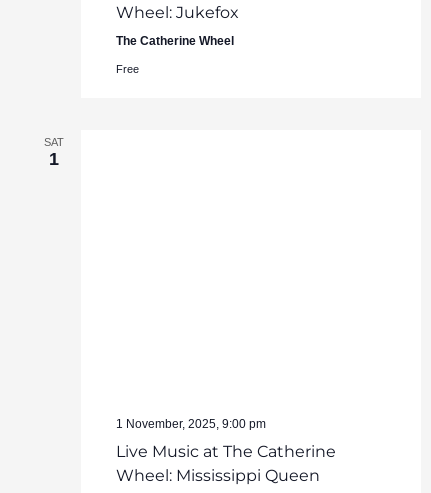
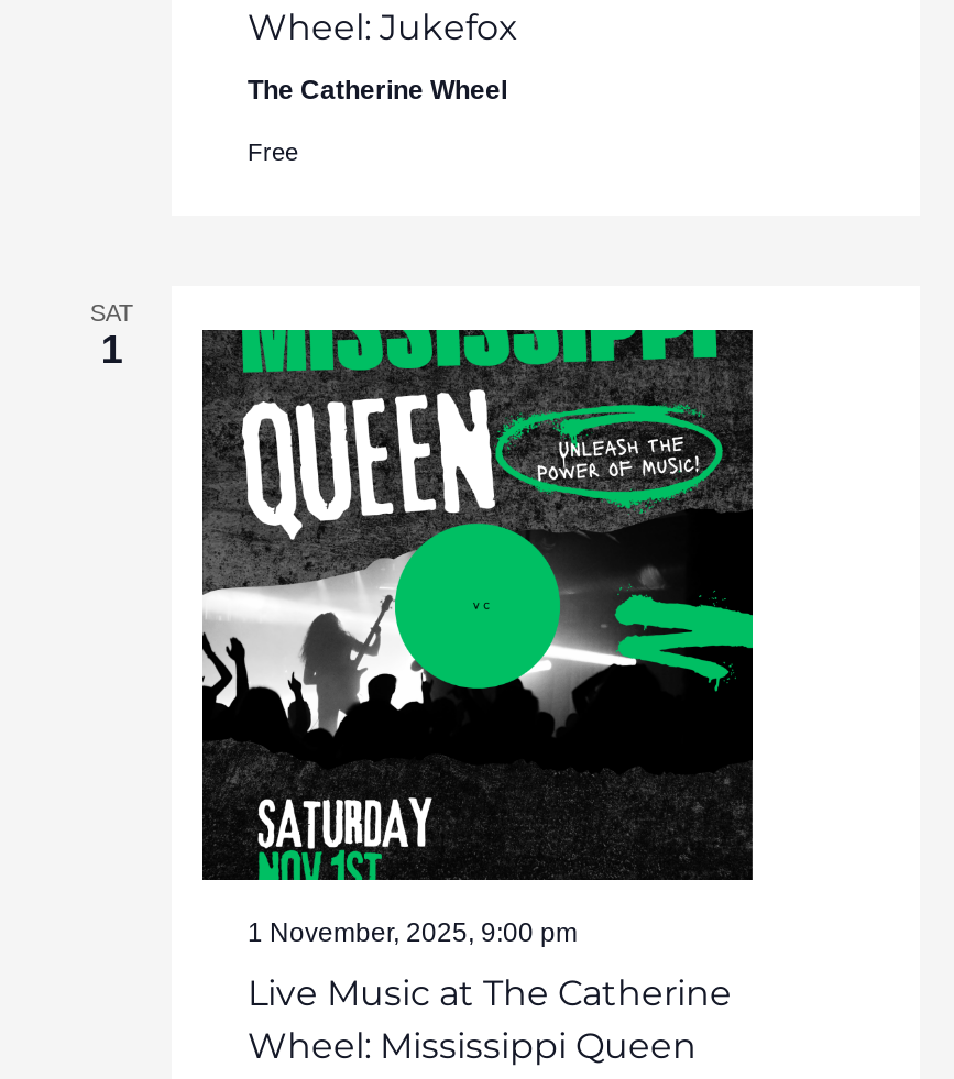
none -> [200,328,755,882] [image]

